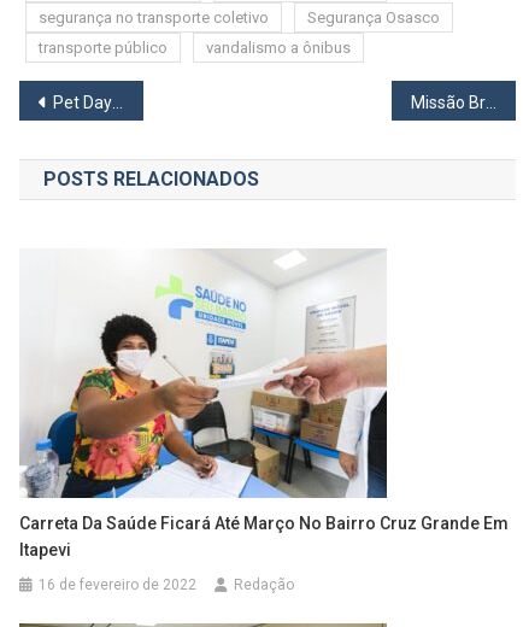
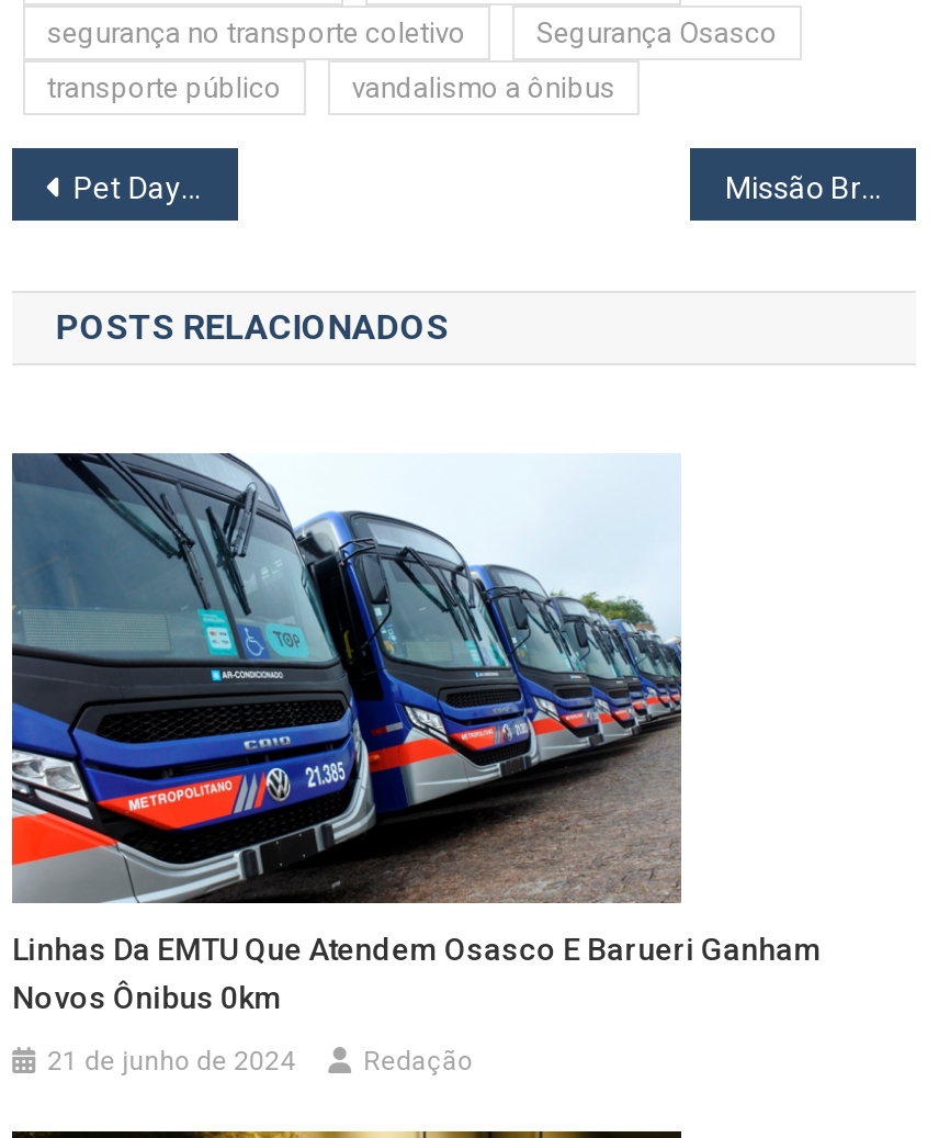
[19,248,509,560] [image] | Carreta Da Saúde Ficará Até Março No Bairro Cruz Grande Em | Itapevi -> [10,451,822,1016] [image] | Linhas Da EMTU Que Atendem Osasco E Barueri Ganham | Novos Ônibus 0km
[39,577,197,594] 16 de fevereiro de 2022 -> [47,1046,295,1077] 21 de junho de 2024

